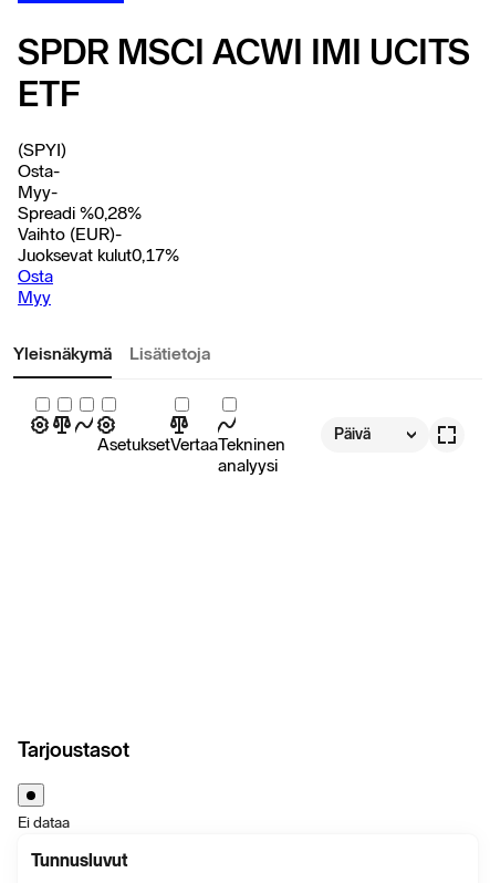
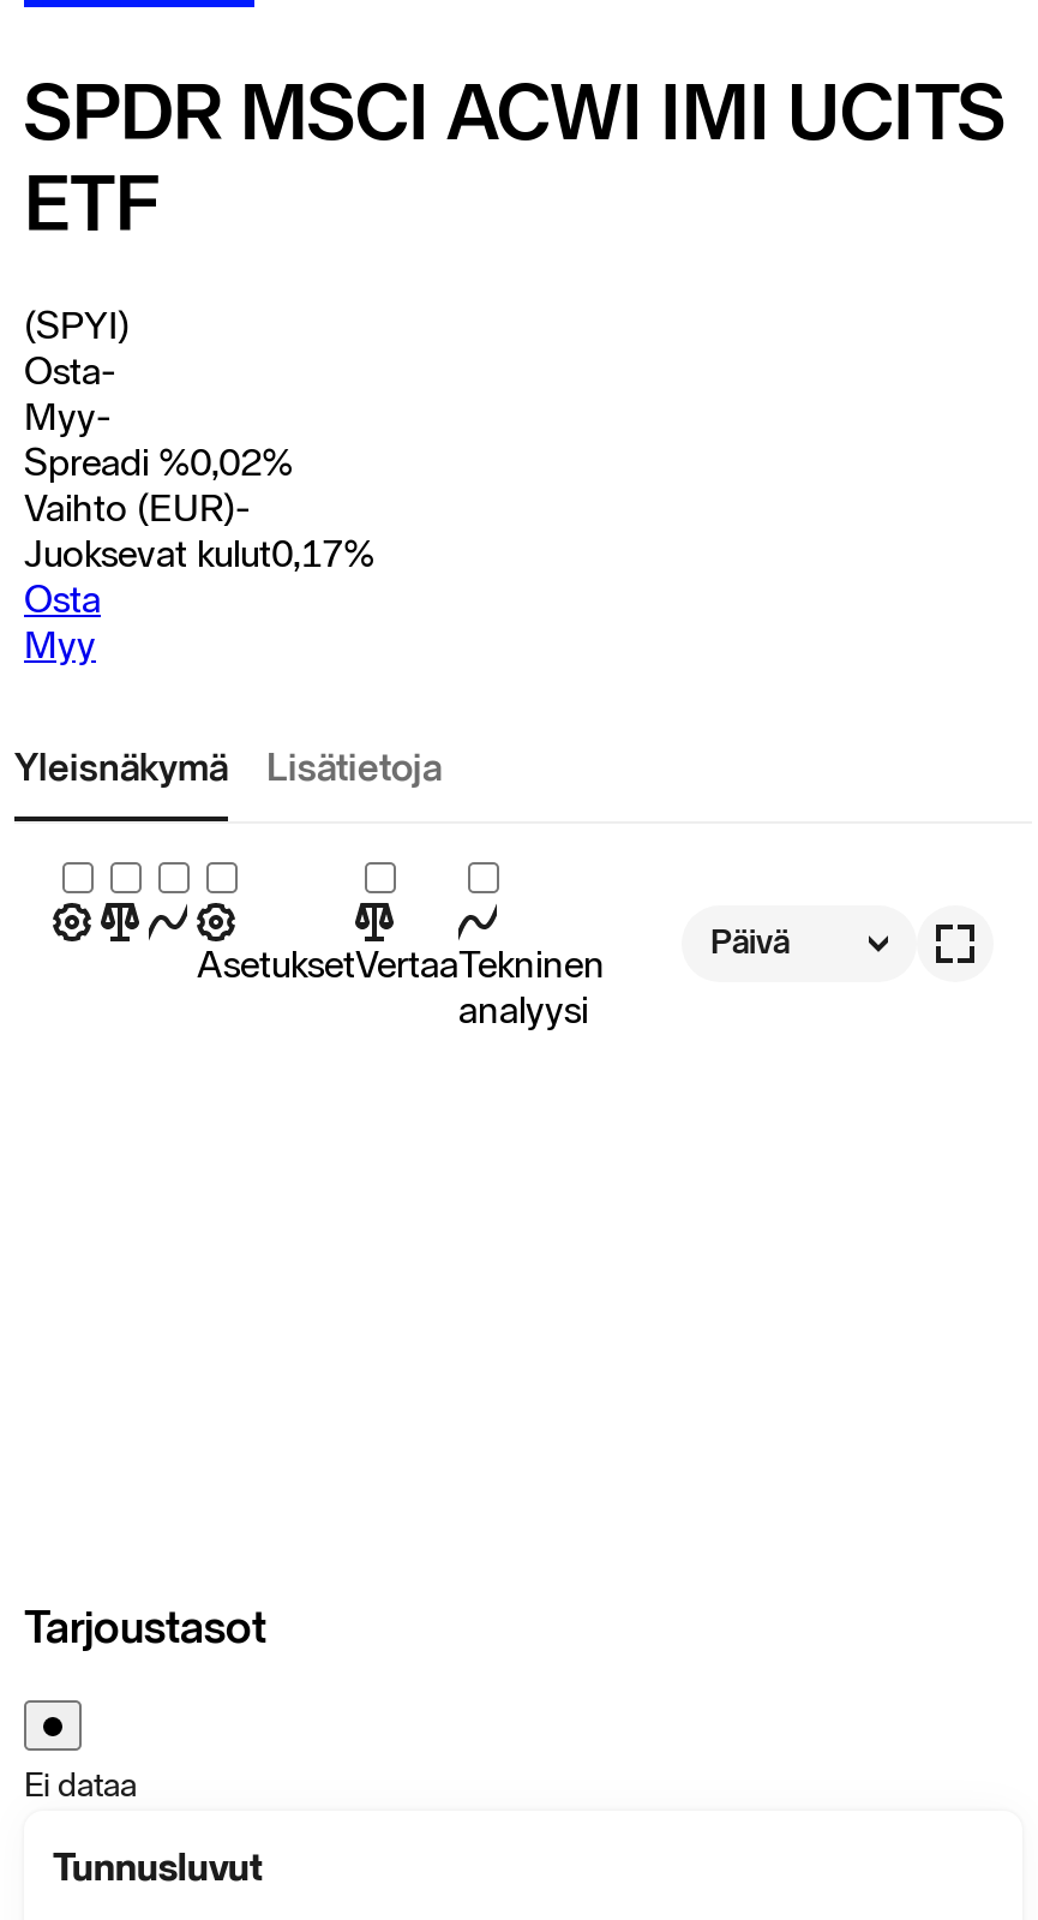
[18,202,142,223] Spreadi %0,28% -> [24,439,293,485] Spreadi %0,02%

